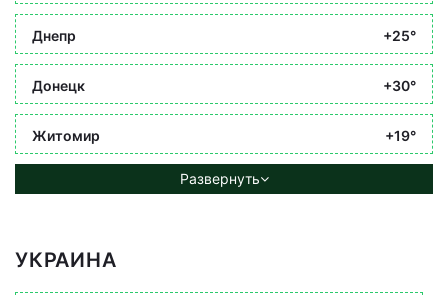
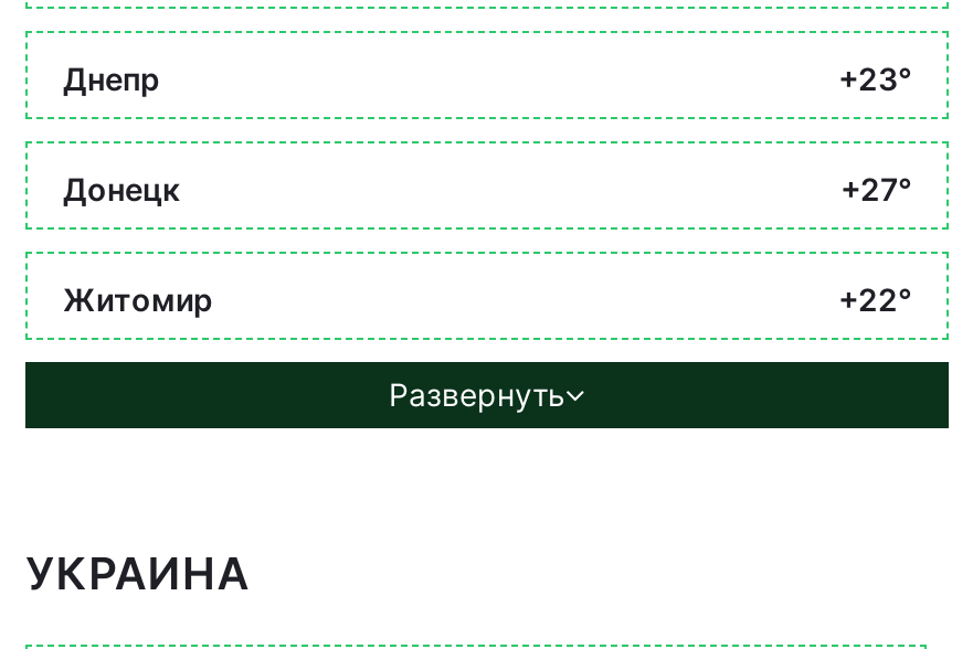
[383,26,416,43] +25° -> [838,58,911,96] +23°
[383,76,416,93] +30° -> [840,169,911,206] +27°
[385,126,416,143] +19° -> [838,279,911,317] +22°

